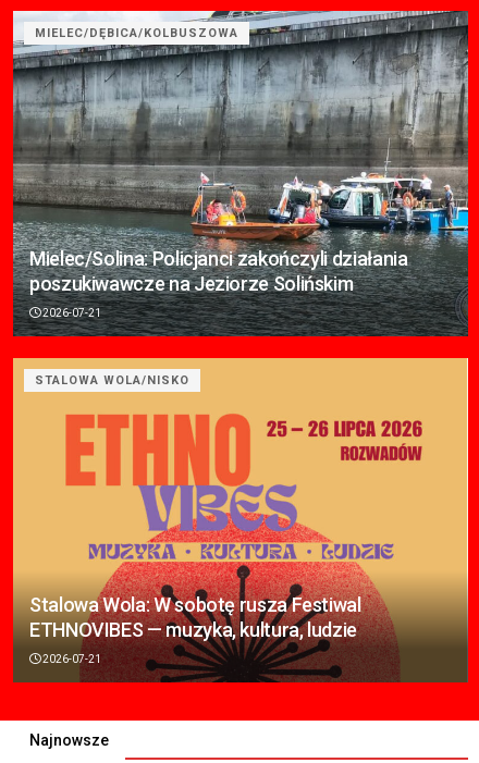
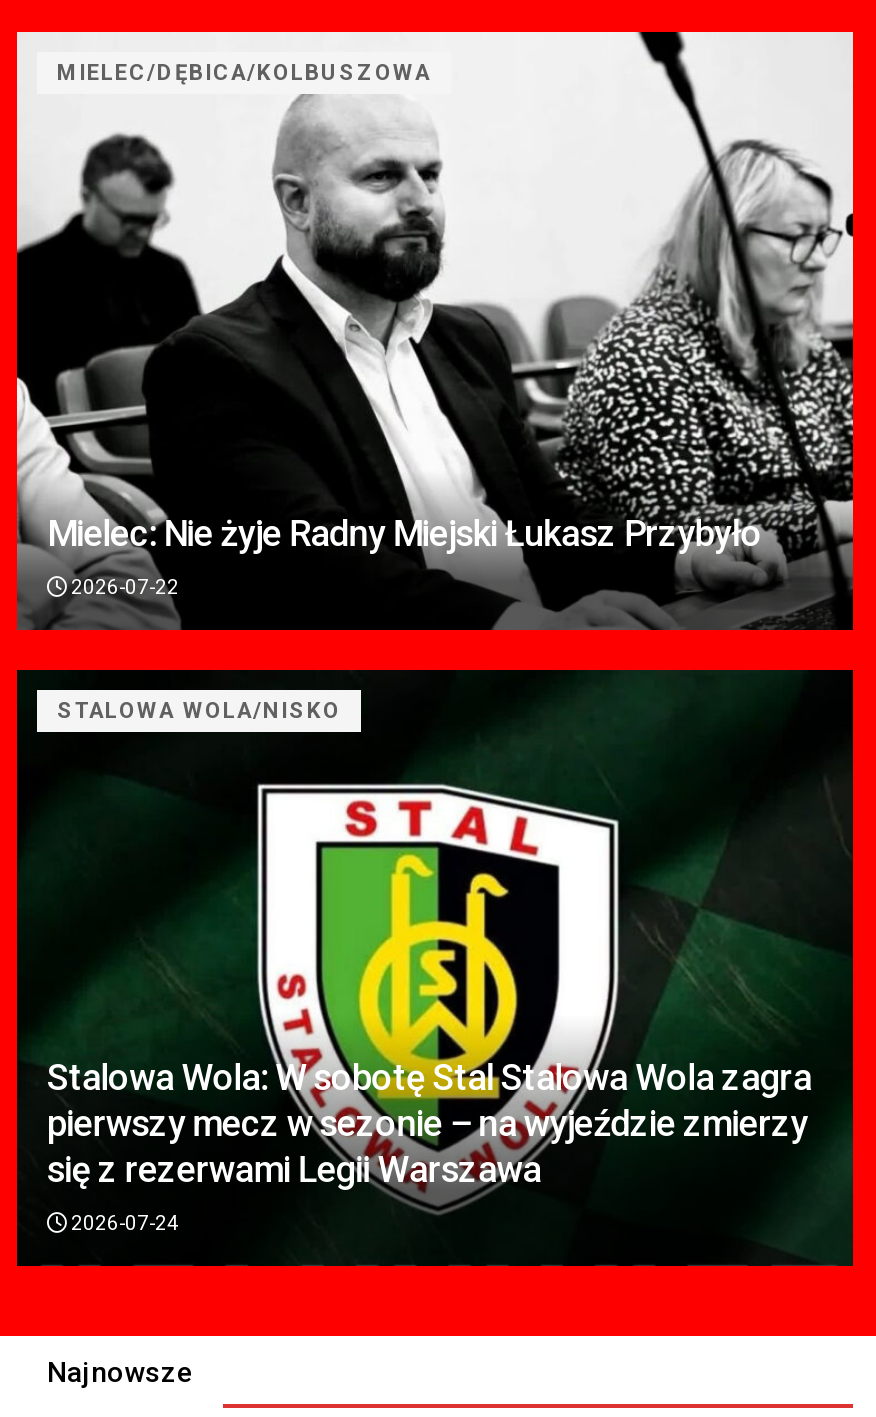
[12,10,469,336] [image] | Mielec/Solina: Policjanci zakończyli działania | poszukiwawcze na Jeziorze Solińskim -> [15,30,855,630] [image] | Mielec: Nie żyje Radny Miejski Łukasz Przybyło
[40,307,101,318] 2026-07-21 -> [67,575,179,597] 2026-07-22
[12,357,469,682] [image] | Stalowa Wola: W sobotę rusza Festiwal | ETHNOVIBES — muzyka, kultura, ludzie -> [15,668,855,1266] [image] | Stalowa Wola: W sobotę Stal Stalowa Wola zagra | pierwszy mecz w sezonie – na wyjeździe zmierzy | się z rezerwami Legii Warszawa
[40,654,101,665] 2026-07-21 -> [67,1213,179,1235] 2026-07-24

